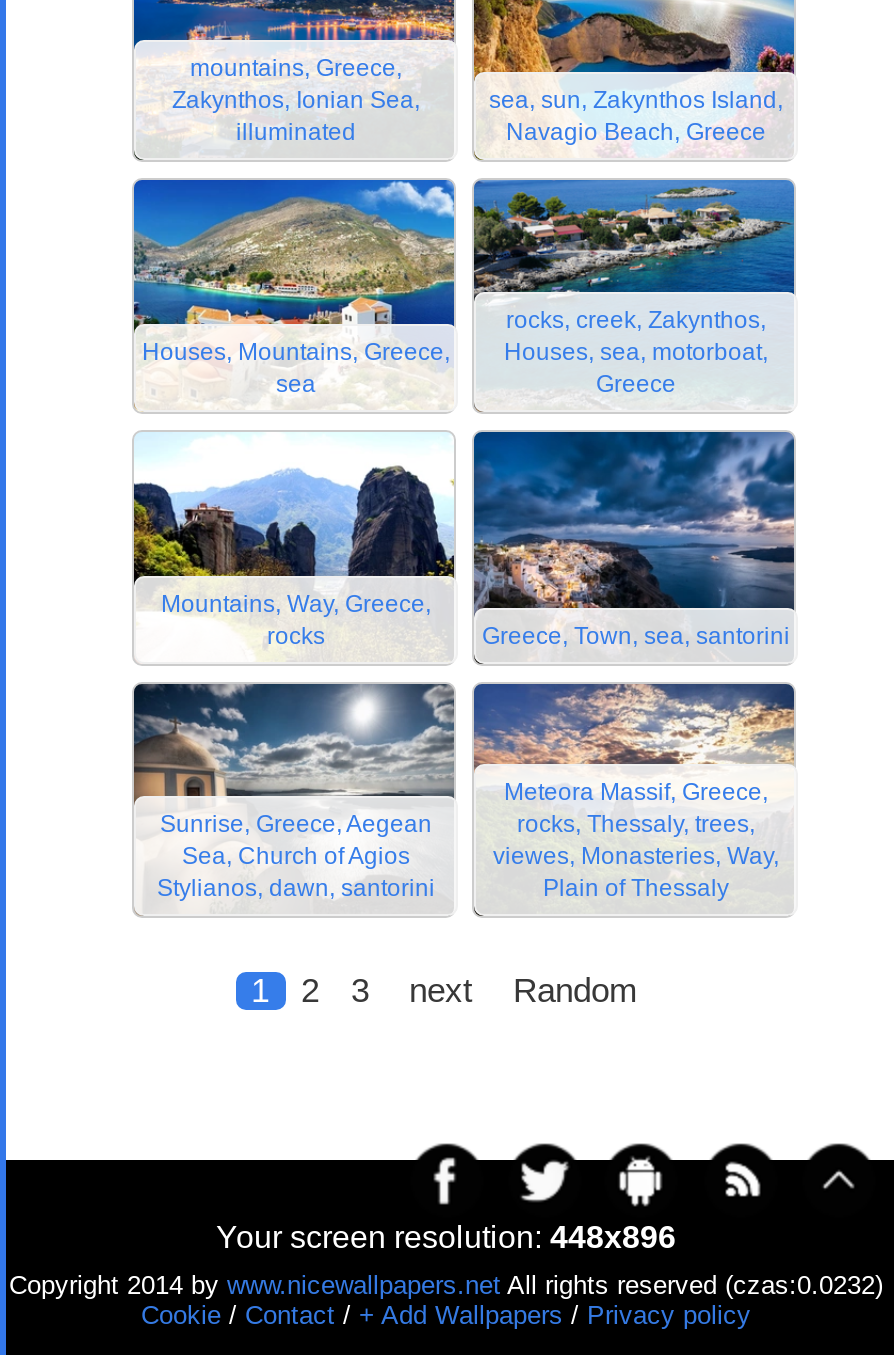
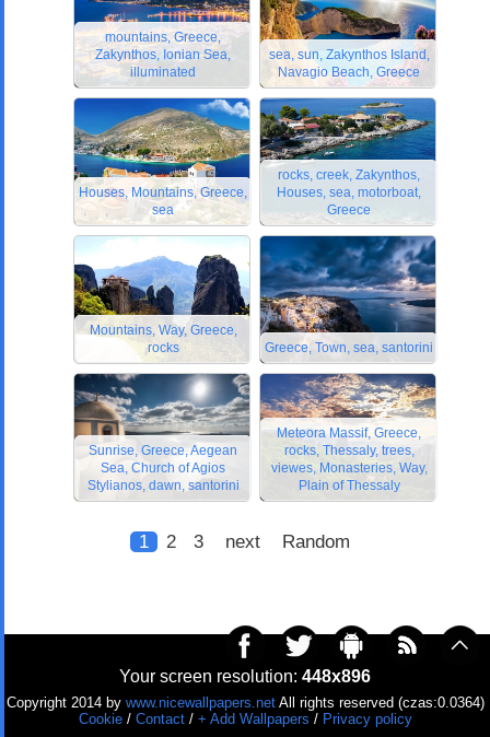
[9,1270,883,1300] Copyright 2014 by www.nicewallpapers.net All rights reserved (czas:0.0232) -> [6,694,484,711] Copyright 2014 by www.nicewallpapers.net All rights reserved (czas:0.0364)

